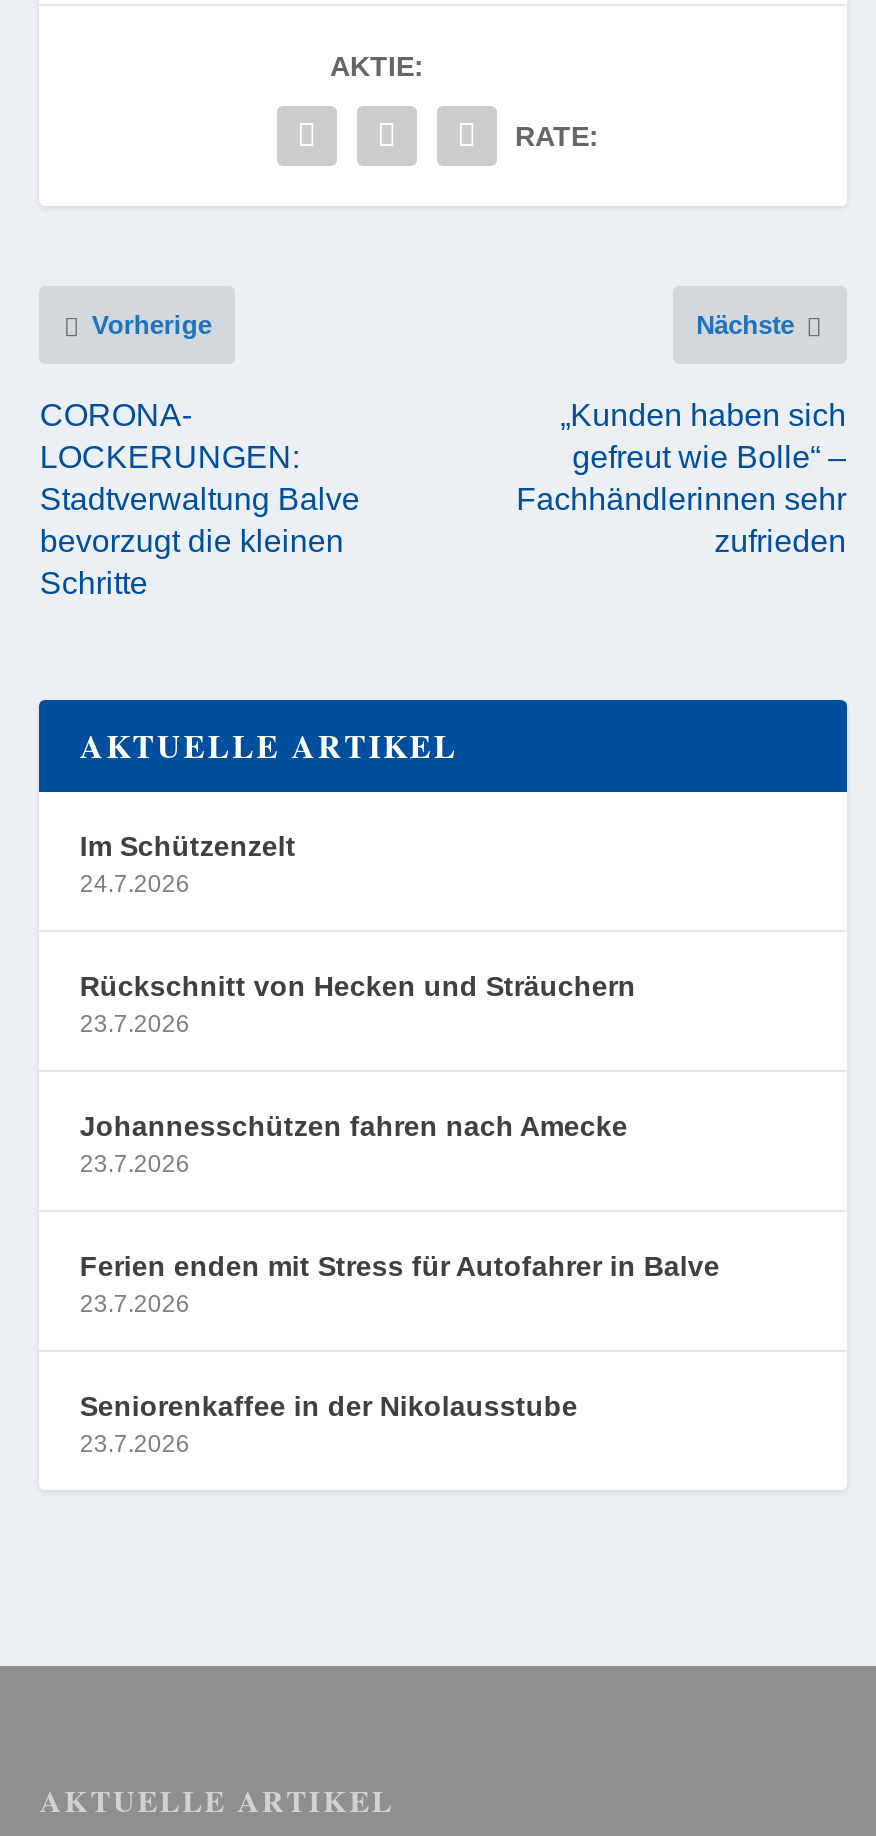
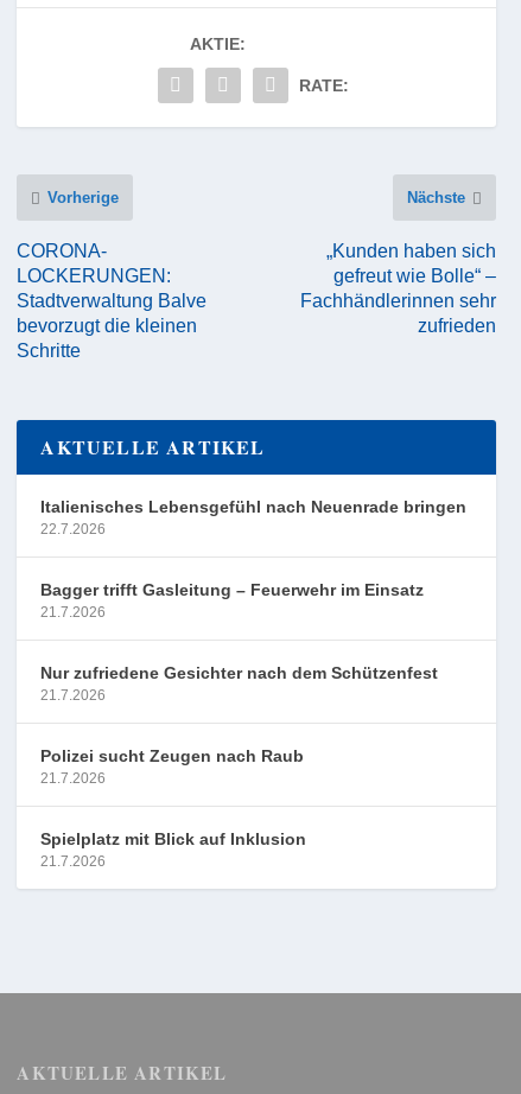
[80,830,296,898] Im Schützenzelt | 24.7.2026 -> [41,497,467,538] Italienisches Lebensgefühl nach Neuenrade bringen | 22.7.2026
[80,970,636,1038] Rückschnitt von Hecken und Sträuchern | 23.7.2026 -> [41,580,424,621] Bagger trifft Gasleitung – Feuerwehr im Einsatz | 21.7.2026
[80,1110,628,1178] Johannesschützen fahren nach Amecke | 23.7.2026 -> [41,663,438,704] Nur zufriedene Gesichter nach dem Schützenfest | 21.7.2026
[80,1250,720,1318] Ferien enden mit Stress für Autofahrer in Balve | 23.7.2026 -> [41,746,304,787] Polizei sucht Zeugen nach Raub | 21.7.2026
[80,1390,578,1458] Seniorenkaffee in der Nikolausstube | 23.7.2026 -> [41,829,307,870] Spielplatz mit Blick auf Inklusion | 21.7.2026

